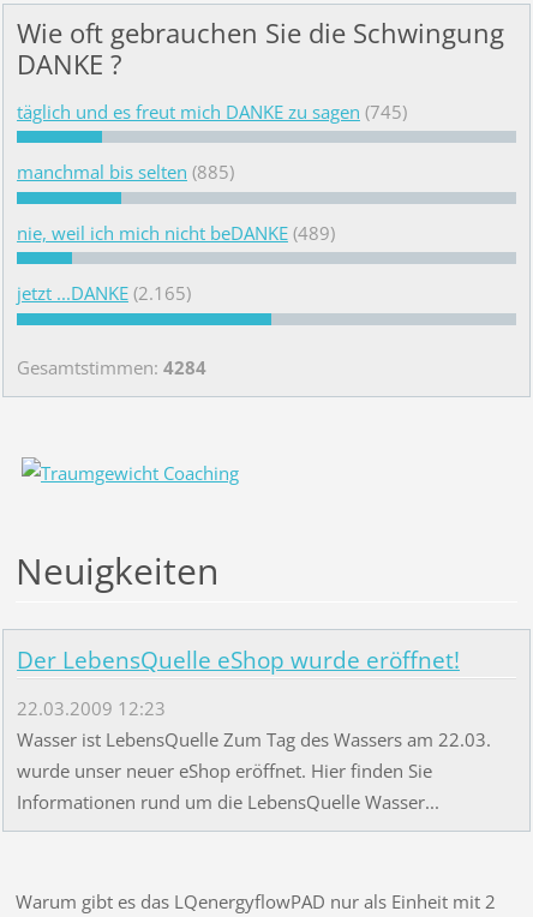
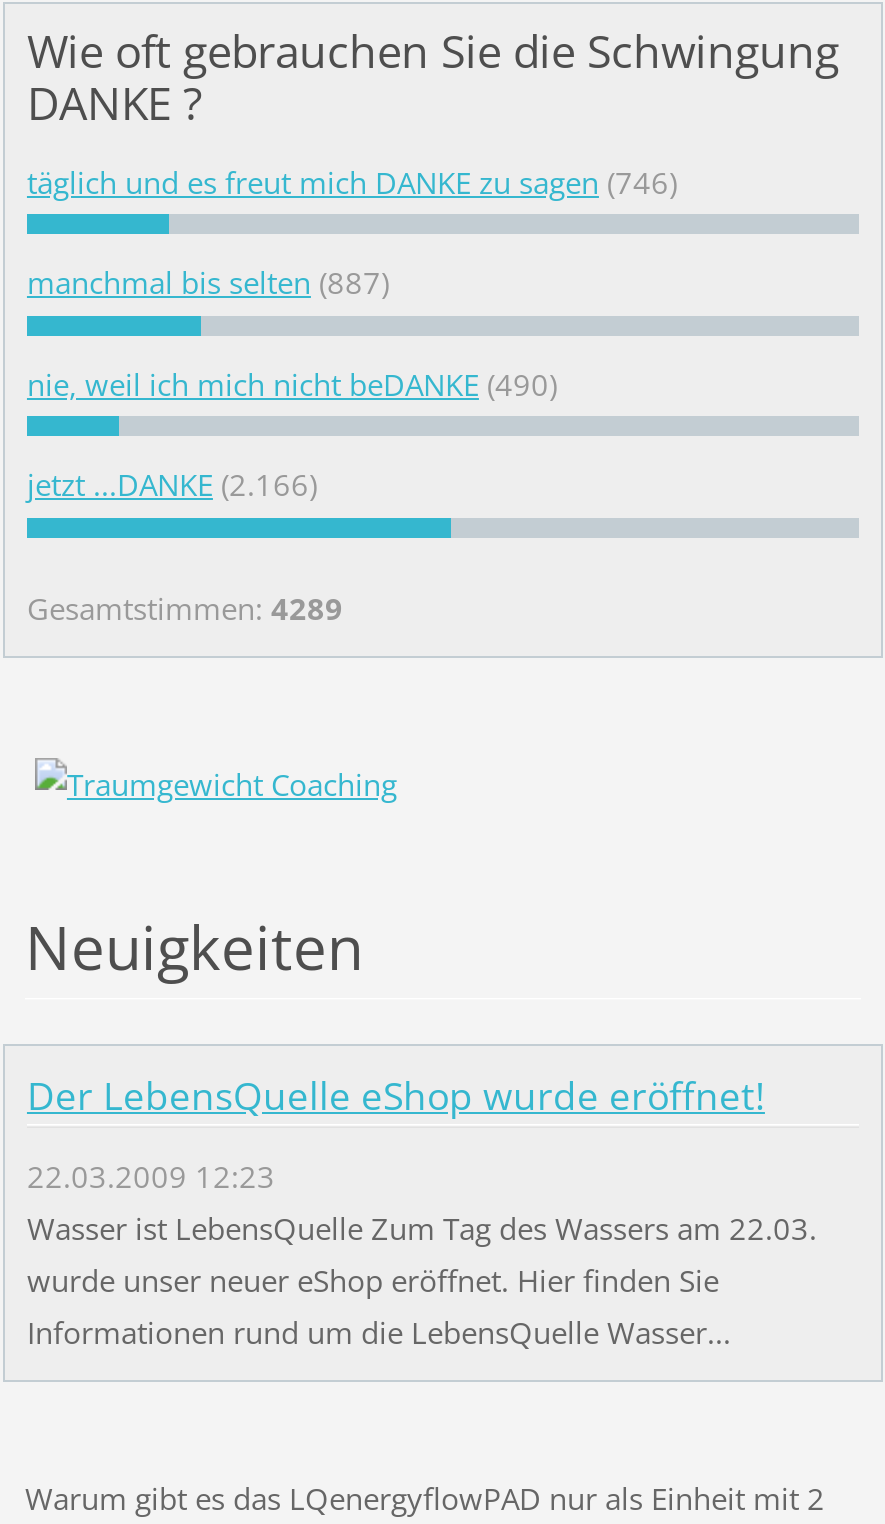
[17,100,407,124] täglich und es freut mich DANKE zu sagen (745) -> [27,162,677,202] täglich und es freut mich DANKE zu sagen (746)
[17,160,234,184] manchmal bis selten (885) -> [27,263,389,303] manchmal bis selten (887)
[17,221,335,245] nie, weil ich mich nicht beDANKE (489) -> [27,364,557,404] nie, weil ich mich nicht beDANKE (490)
[17,281,191,305] jetzt ...DANKE (2.165) -> [27,465,317,505] jetzt ...DANKE (2.166)
[17,356,206,380] Gesamtstimmen: 4284 -> [27,588,343,628] Gesamtstimmen: 4289

